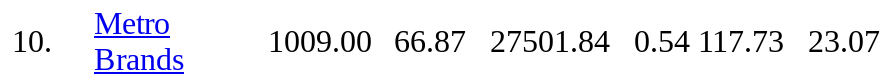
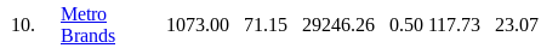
[268,24,372,58] 1009.00 -> [166,14,229,35] 1073.00
[394,24,466,58] 66.87 -> [244,14,287,35] 71.15
[490,24,610,58] 27501.84 -> [302,14,375,35] 29246.26
[634,24,784,58] 0.54 117.73 -> [389,14,480,35] 0.50 117.73

